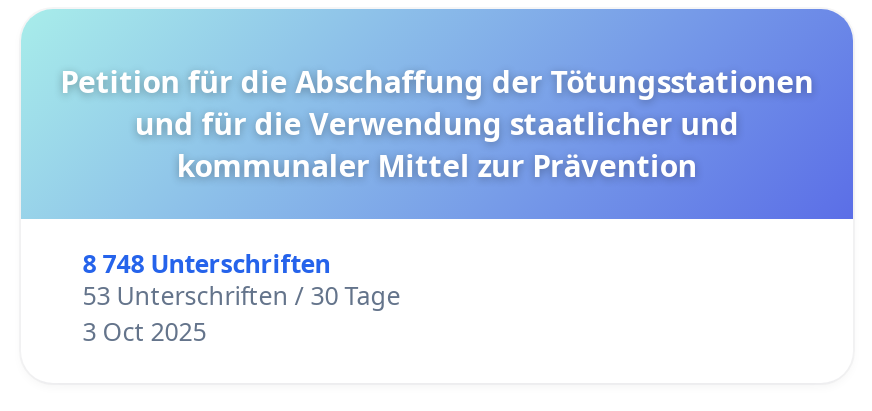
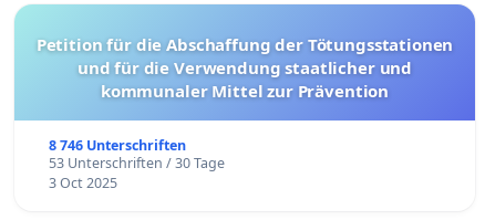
[83,247,331,281] 8 748 Unterschriften -> [48,136,186,155] 8 746 Unterschriften

